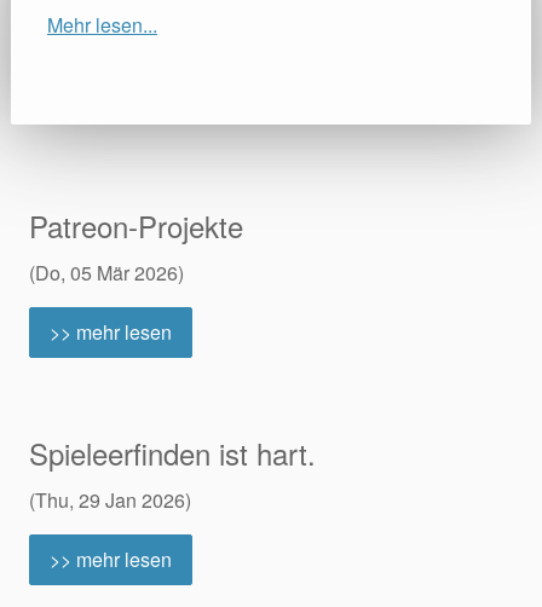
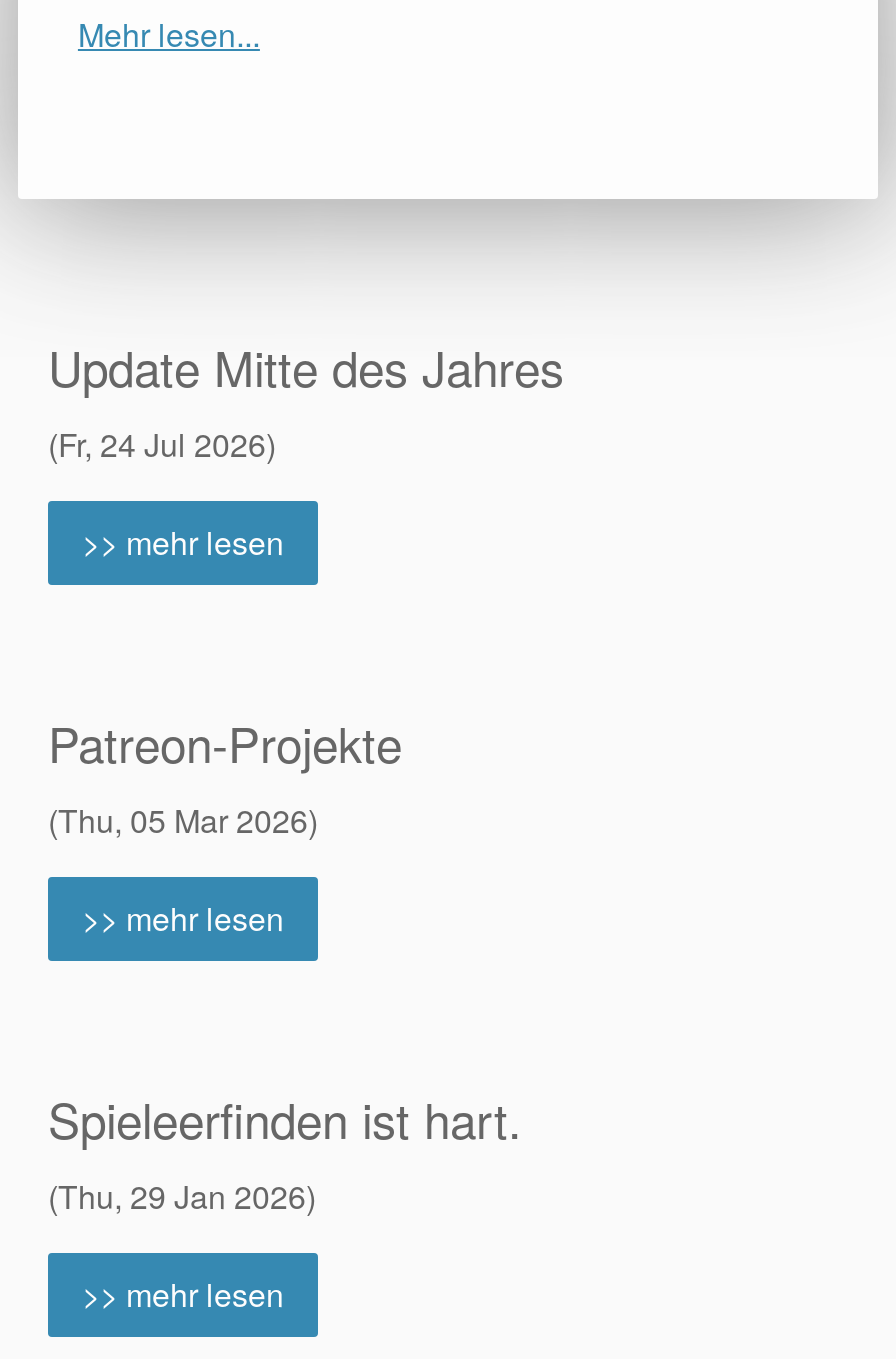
none -> [48,330,564,564] Update Mitte des Jahres | (Fr, 24 Jul 2026) | >> mehr lesen
[29,259,184,287] (Do, 05 Mär 2026) -> [48,796,318,842] (Thu, 05 Mar 2026)

